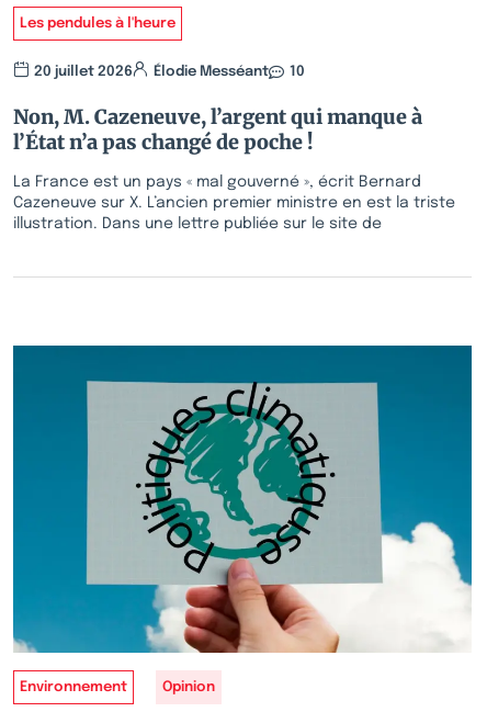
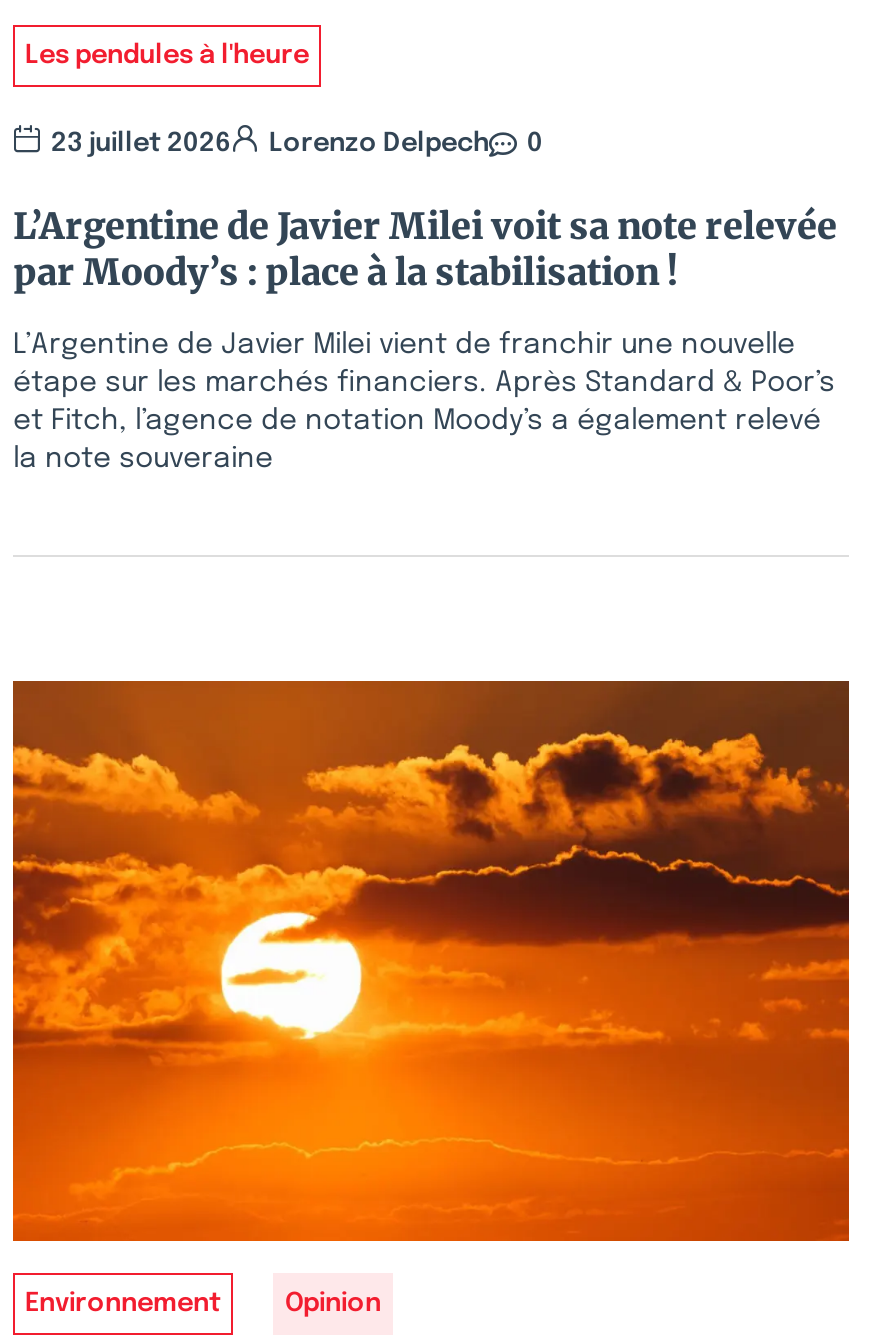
[34,65,305,79] 20 juillet 2026 | Élodie Messéant | 10 -> [51,130,543,156] 23 juillet 2026 | Lorenzo Delpech | 0
[13,104,422,155] Non, M. Cazeneuve, l’argent qui manque à | l’État n’a pas changé de poche ! -> [13,202,837,294] L’Argentine de Javier Milei voit sa note relevée | par Moody’s : place à la stabilisation !
[13,174,455,231] La France est un pays « mal gouverné », écrit Bernard | Cazeneuve sur X. L’ancien premier ministre en est la triste | illustration. Dans une lettre publiée sur le site de -> [13,330,835,472] L’Argentine de Javier Milei vient de franchir une nouvelle | étape sur les marchés financiers. Après Standard & Poor’s | et Fitch, l’agence de notation Moody’s a également relevé | la note souveraine
[12,344,473,654] [image] -> [11,678,851,1244] [image]

